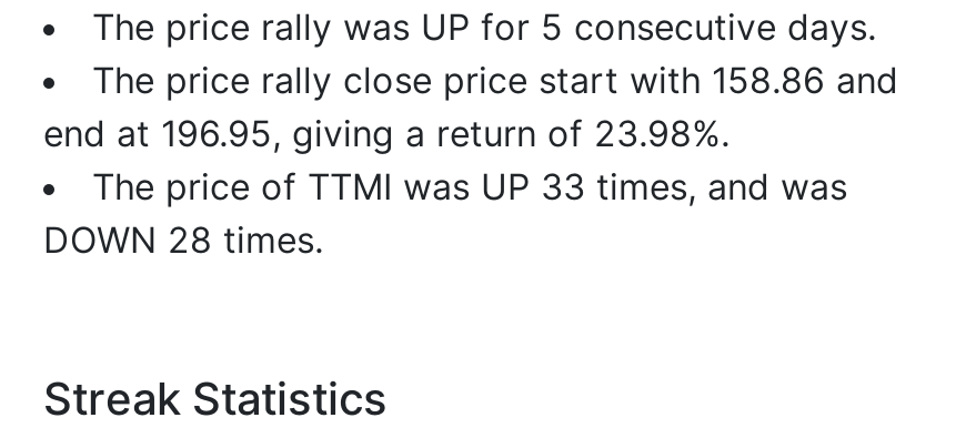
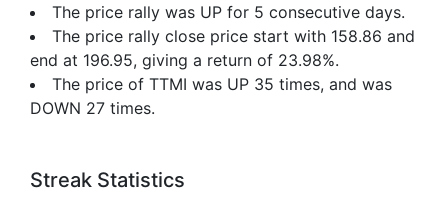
[92,164,847,208] The price of TTMI was UP 33 times, and was -> [52,74,392,94] The price of TTMI was UP 35 times, and was
[43,217,323,262] DOWN 28 times. -> [30,98,155,118] DOWN 27 times.

